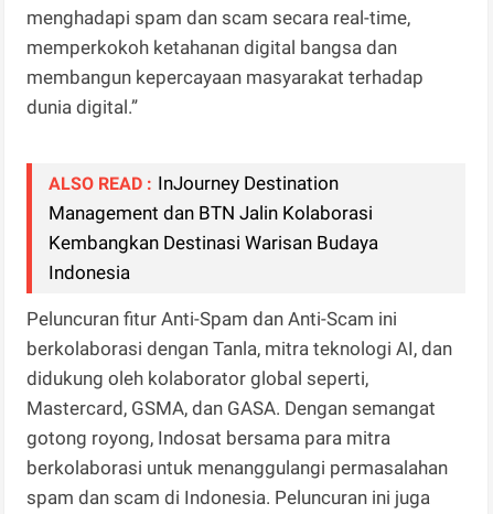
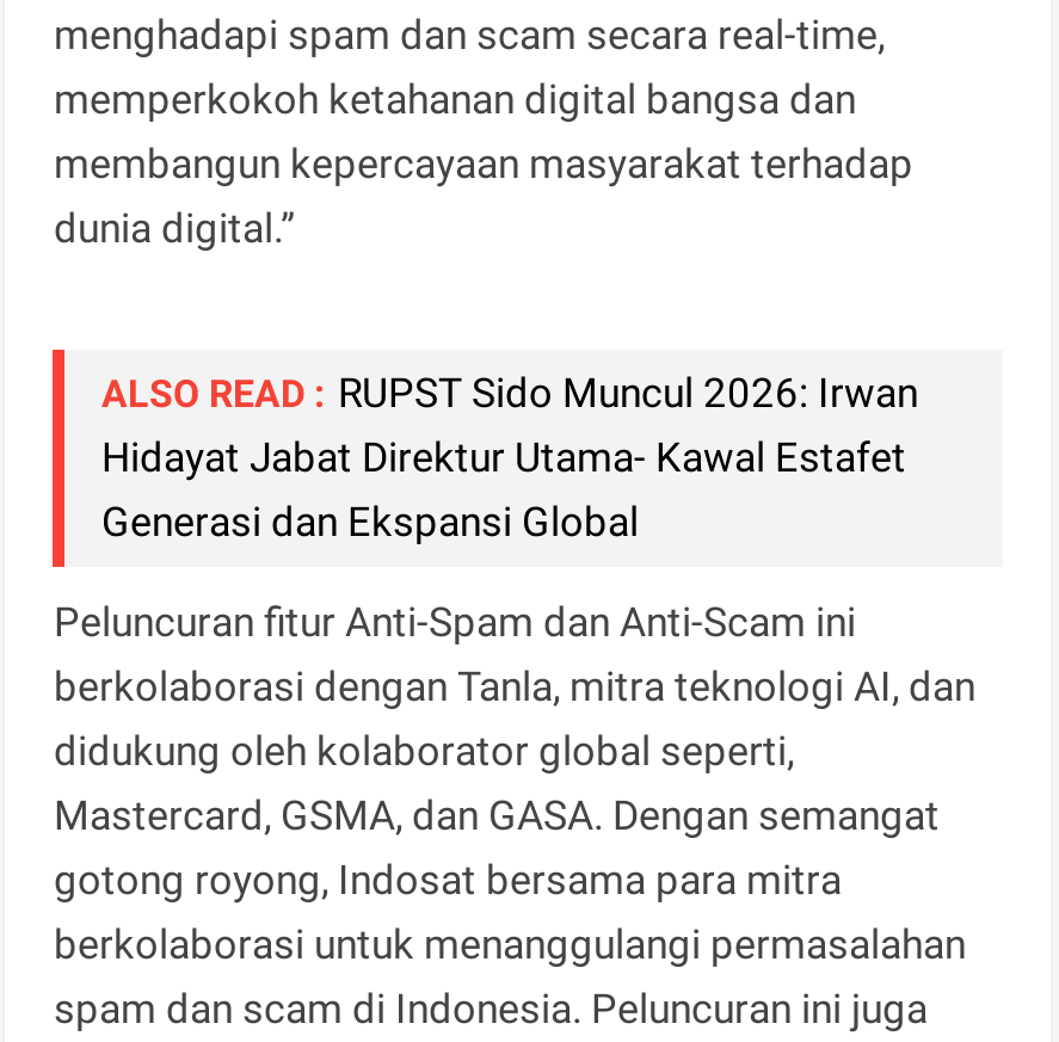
[49,172,379,283] ALSO READ : InJourney Destination | Management dan BTN Jalin Kolaborasi | Kembangkan Destinasi Warisan Budaya | Indonesia -> [101,368,918,545] ALSO READ : RUPST Sido Muncul 2026: Irwan | Hidayat Jabat Direktur Utama- Kawal Estafet | Generasi dan Ekspansi Global

